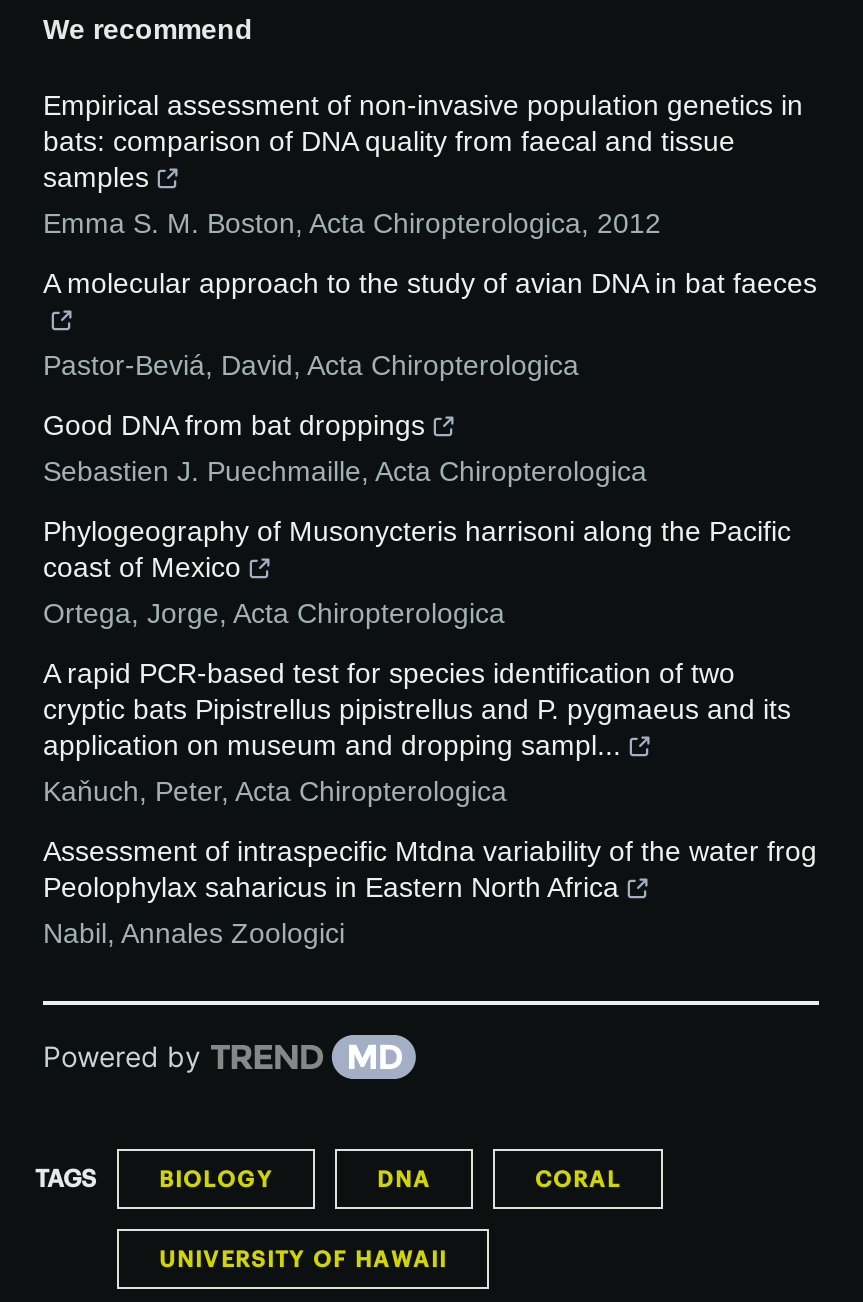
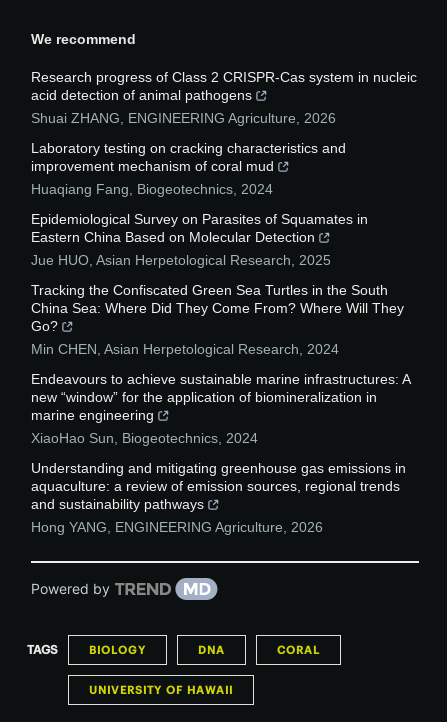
[43,89,817,949] Empirical assessment of non-invasive population genetics in | bats: comparison of DNA quality from faecal and tissue | samples | Emma S. M. Boston, Acta Chiropterologica, 2012 | A molecular approach to the study of avian DNA in bat faeces | Pastor-Beviá, David, Acta Chiropterologica | Good DNA from bat droppings | Sebastien J. Puechmaille, Acta Chiropterologica | Phylogeography of Musonycteris harrisoni along the Pacific | coast of Mexico | Ortega, Jorge, Acta Chiropterologica | A rapid PCR-based test for species identification of two | cryptic bats Pipistrellus pipistrellus and P. pygmaeus and its | application on museum and dropping sampl... | Kaňuch, Peter, Acta Chiropterologica | Assessment of intraspecific Mtdna variability of the water frog | Peolophylax saharicus in Eastern North Africa | Nabil, Annales Zoologici -> [31,69,417,535] Research progress of Class 2 CRISPR-Cas system in nucleic | acid detection of animal pathogens | Shuai ZHANG, ENGINEERING Agriculture, 2026 | Laboratory testing on cracking characteristics and | improvement mechanism of coral mud | Huaqiang Fang, Biogeotechnics, 2024 | Epidemiological Survey on Parasites of Squamates in | Eastern China Based on Molecular Detection | Jue HUO, Asian Herpetological Research, 2025 | Tracking the Confiscated Green Sea Turtles in the South | China Sea: Where Did They Come From? Where Will They | Go? | Min CHEN, Asian Herpetological Research, 2024 | Endeavours to achieve sustainable marine infrastructures: A | new “window” for the application of biomineralization in | marine engineering | XiaoHao Sun, Biogeotechnics, 2024 | Understanding and mitigating greenhouse gas emissions in | aquaculture: a review of emission sources, regional trends | and sustainability pathways | Hong YANG, ENGINEERING Agriculture, 2026

